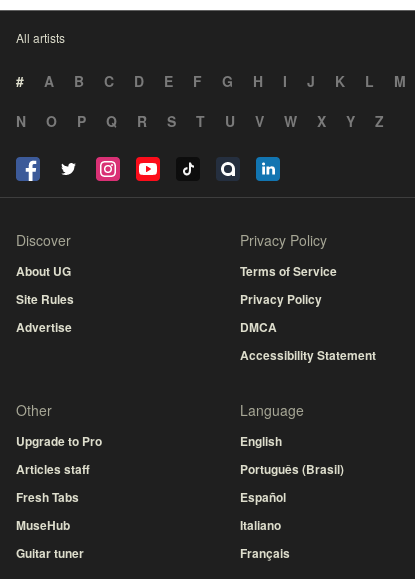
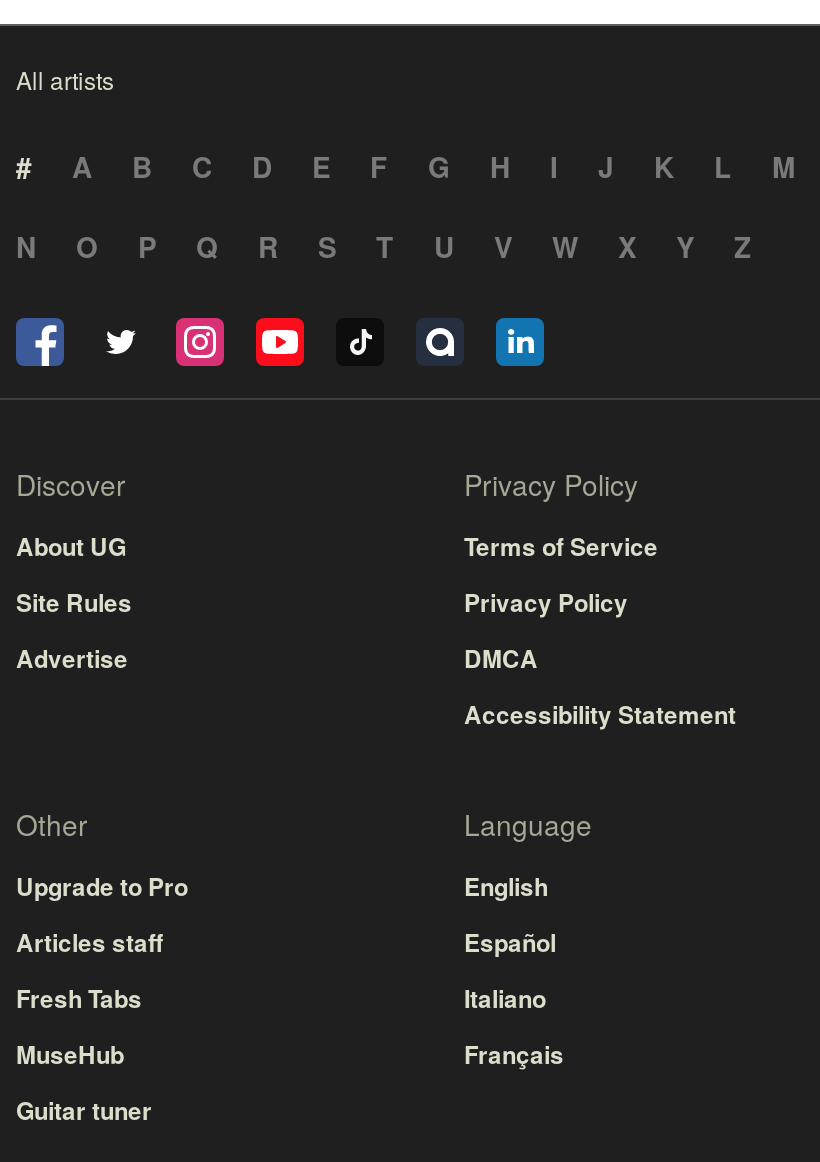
[240,460,344,478] Português (Brasil) -> none
moved [240,488,290,562] -> [464,924,564,1072]: Español | Italiano | Français

